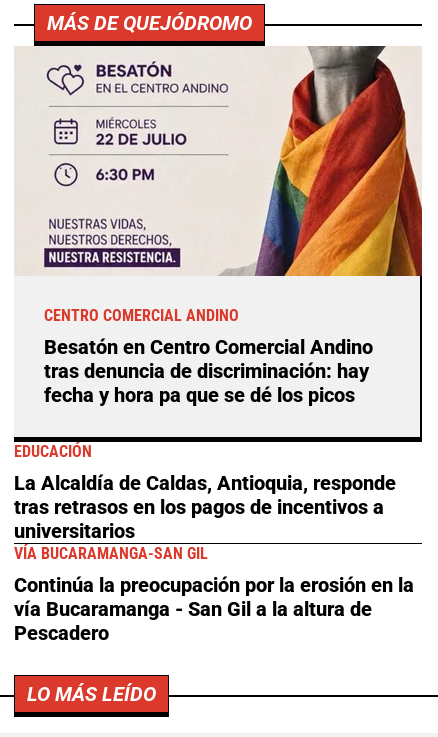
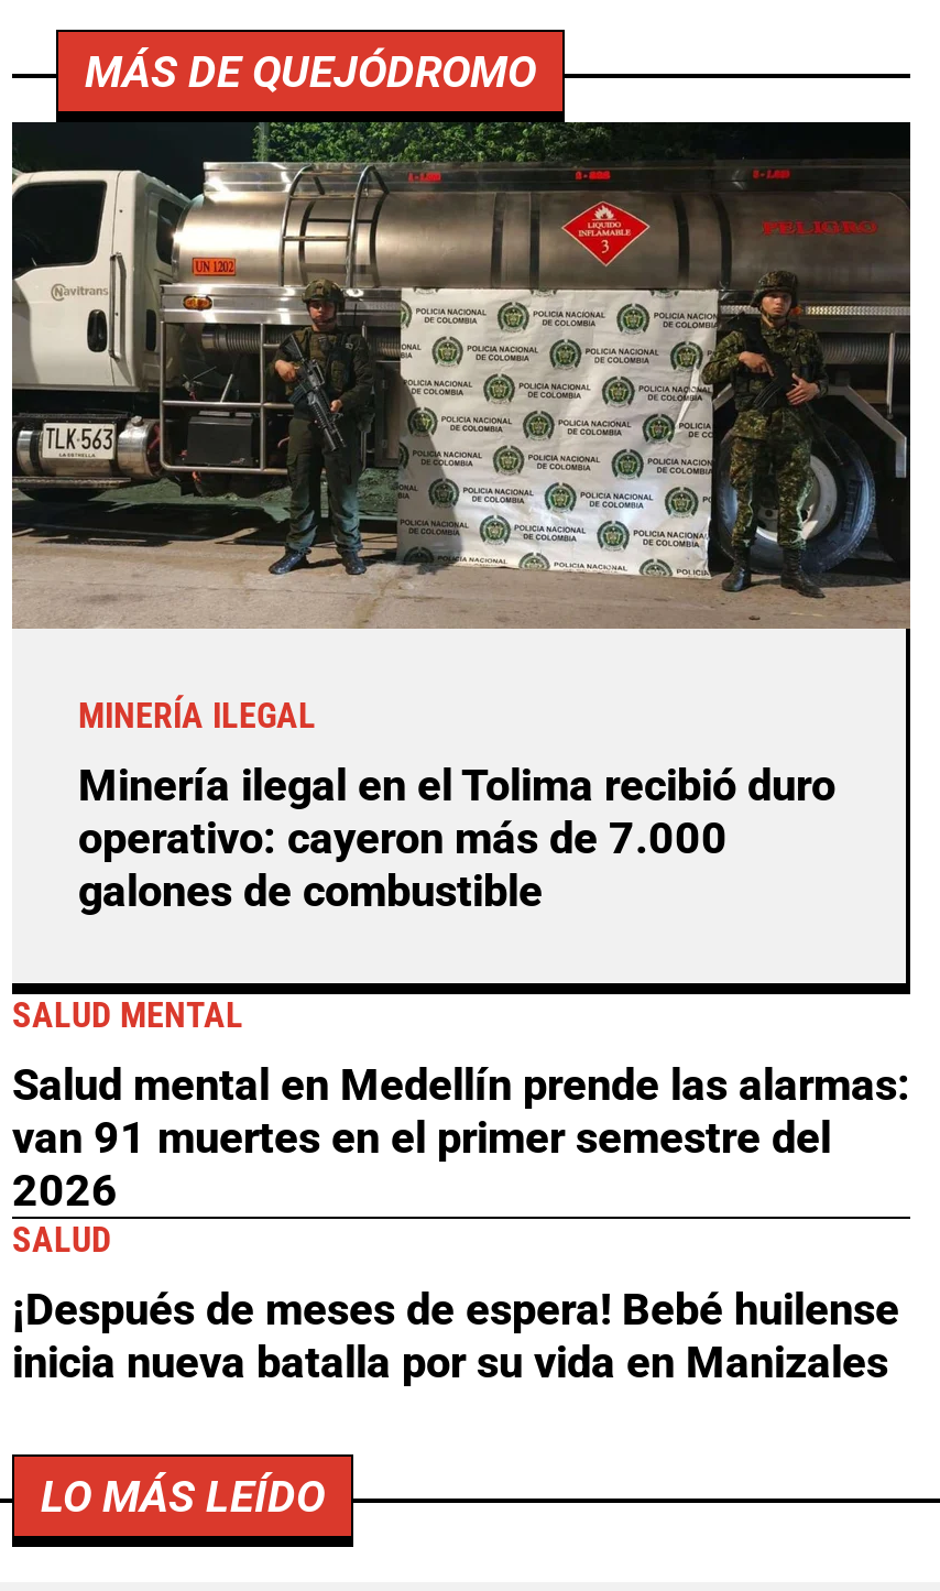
[14,45,423,406] [image] | CENTRO COMERCIAL ANDINO | Besatón en Centro Comercial Andino | tras denuncia de discriminación: hay | fecha y hora pa que se dé los picos -> [10,120,912,916] [image] | MINERÍA ILEGAL | Minería ilegal en el Tolima recibió duro | operativo: cayeron más de 7.000 | galones de combustible
[14,441,414,644] EDUCACIÓN | La Alcaldía de Caldas, Antioquia, responde | tras retrasos en los pagos de incentivos a | universitarios | VÍA BUCARAMANGA-SAN GIL | Continúa la preocupación por la erosión en la | vía Bucaramanga - San Gil a la altura de | Pescadero -> [12,993,910,1387] SALUD MENTAL | Salud mental en Medellín prende las alarmas: | van 91 muertes en el primer semestre del | 2026 | SALUD | ¡Después de meses de espera! Bebé huilense | inicia nueva batalla por su vida en Manizales

